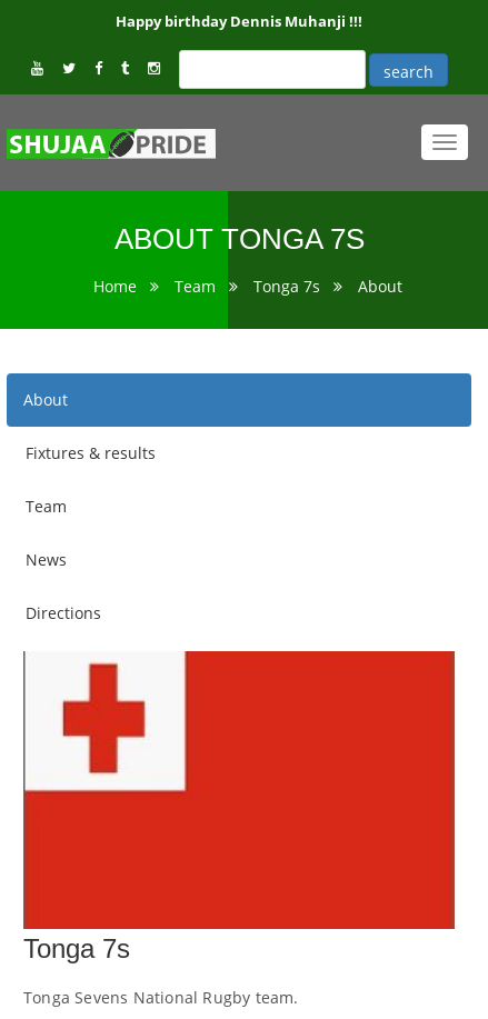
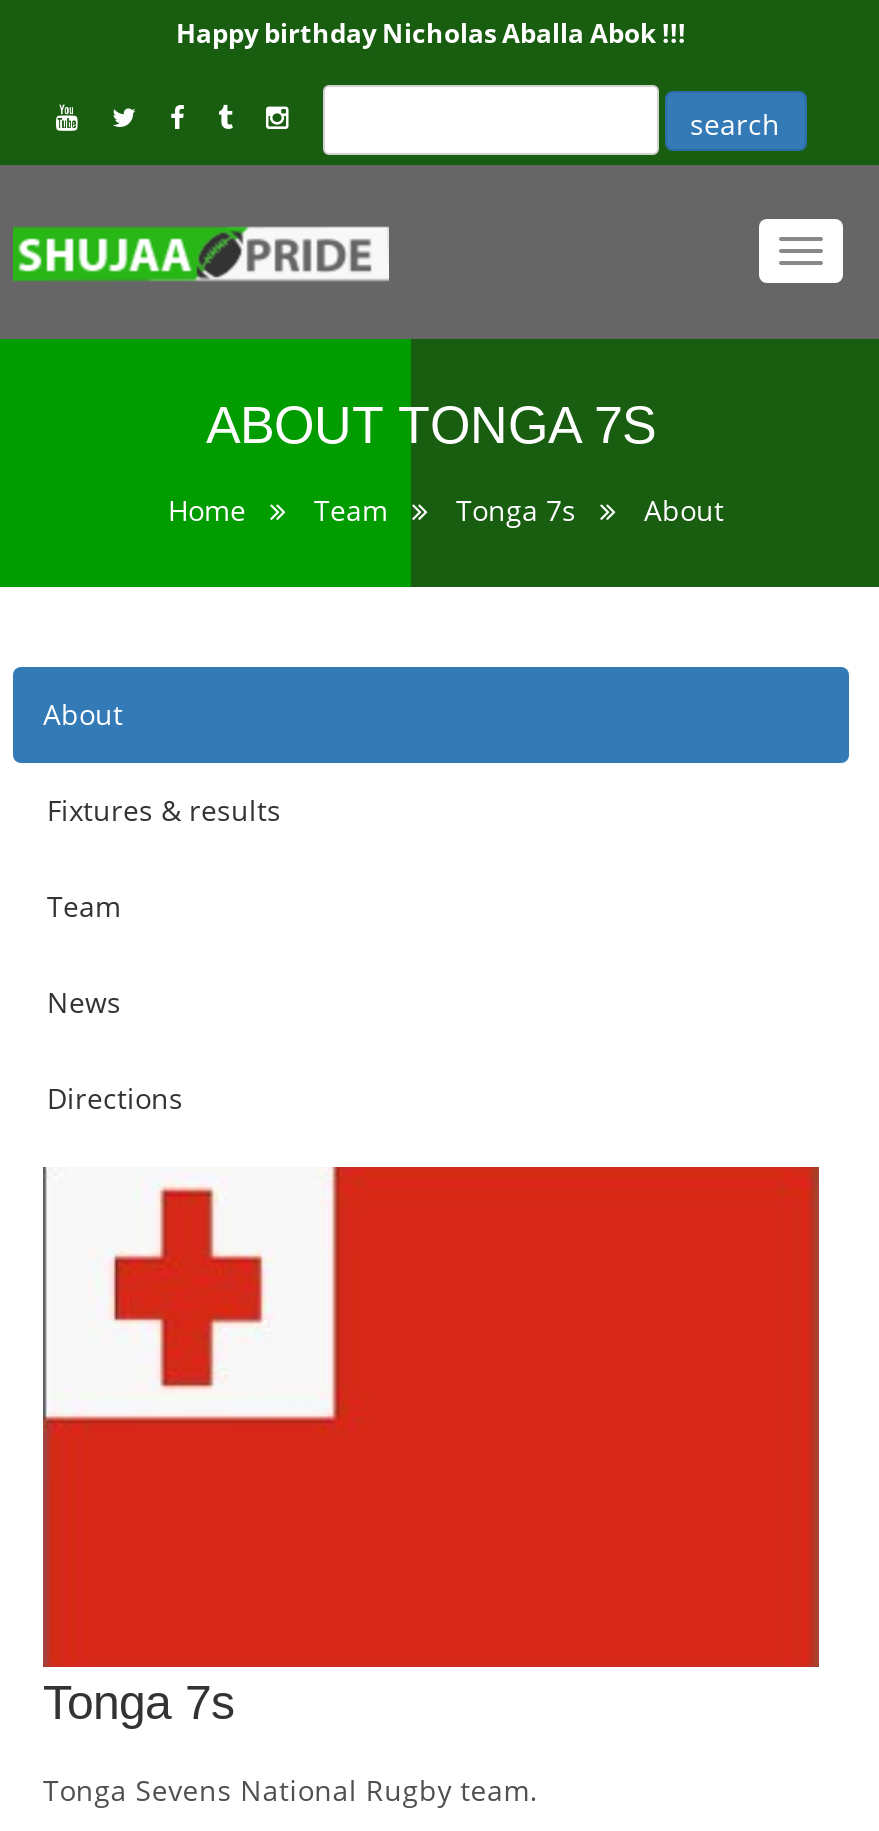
[116,11,362,31] Happy birthday Dennis Muhanji !!! -> [176,15,686,51] Happy birthday Nicholas Aballa Abok !!!

